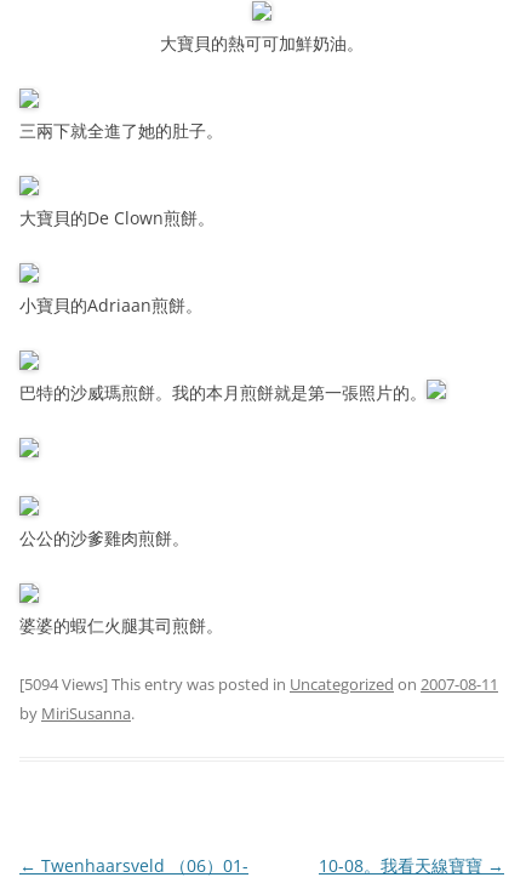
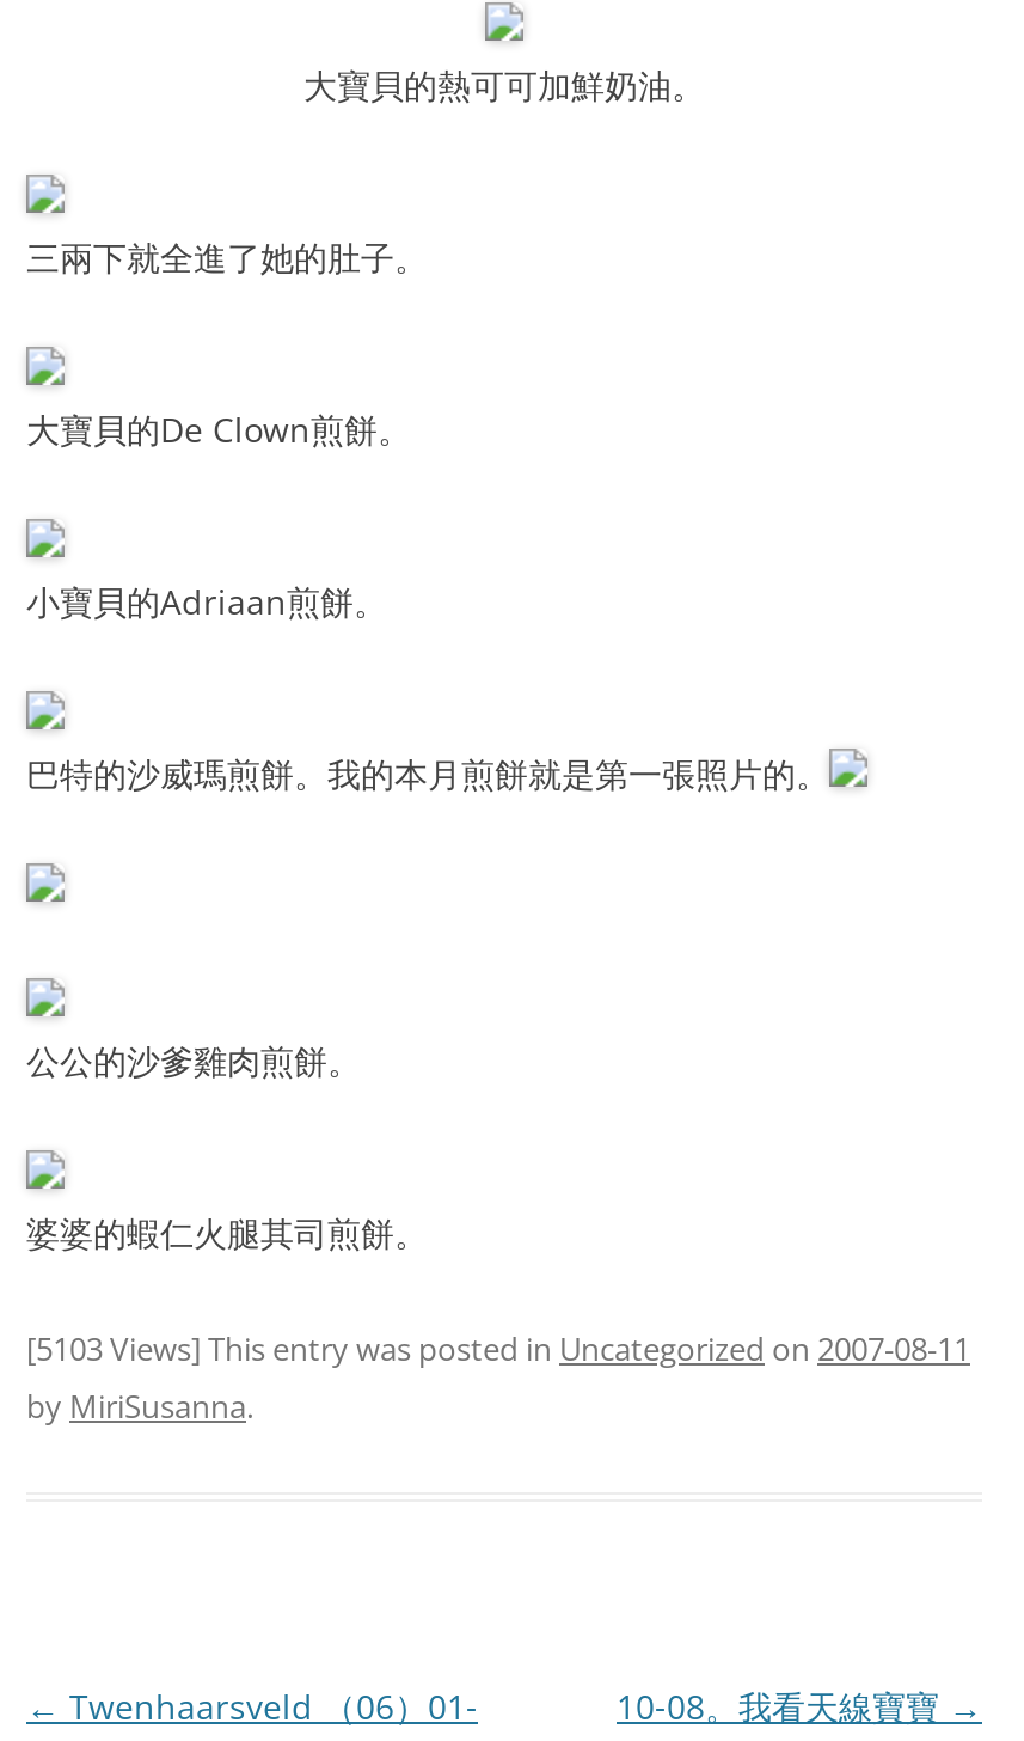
[19,673,498,695] [5094 Views] This entry was posted in Uncategorized on 2007-08-11 -> [26,1327,970,1370] [5103 Views] This entry was posted in Uncategorized on 2007-08-11

